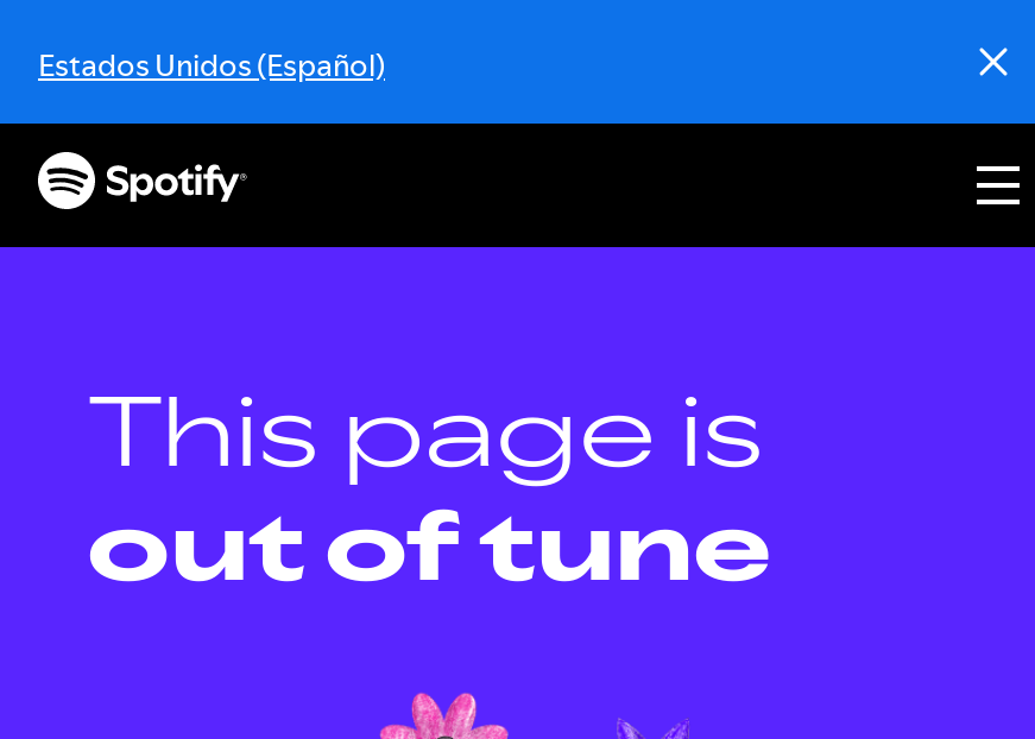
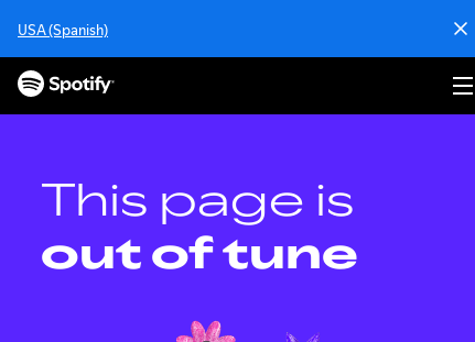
[38,43,385,86] Estados Unidos (Español) -> [18,20,108,40] USA (Spanish)

